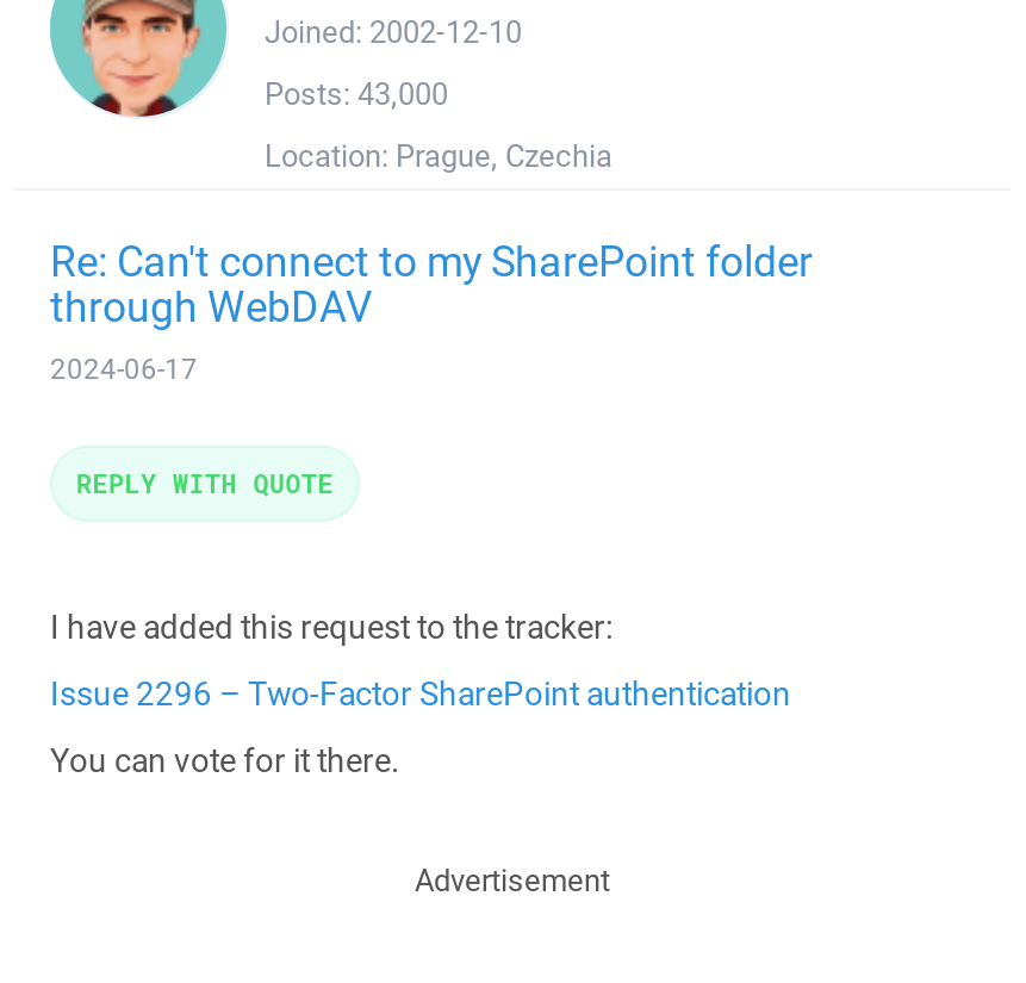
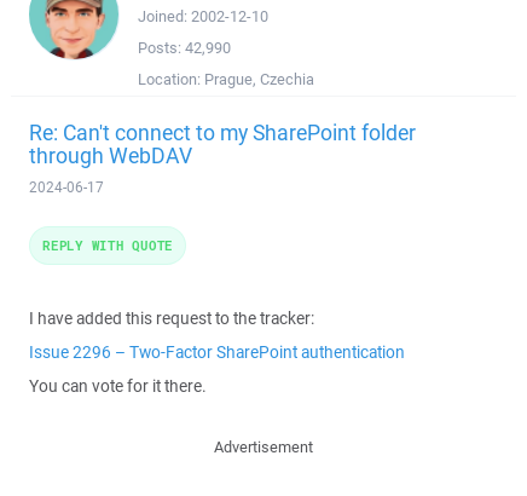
[265,74,448,114] Posts: 43,000 -> [138,38,231,58] Posts: 42,990

